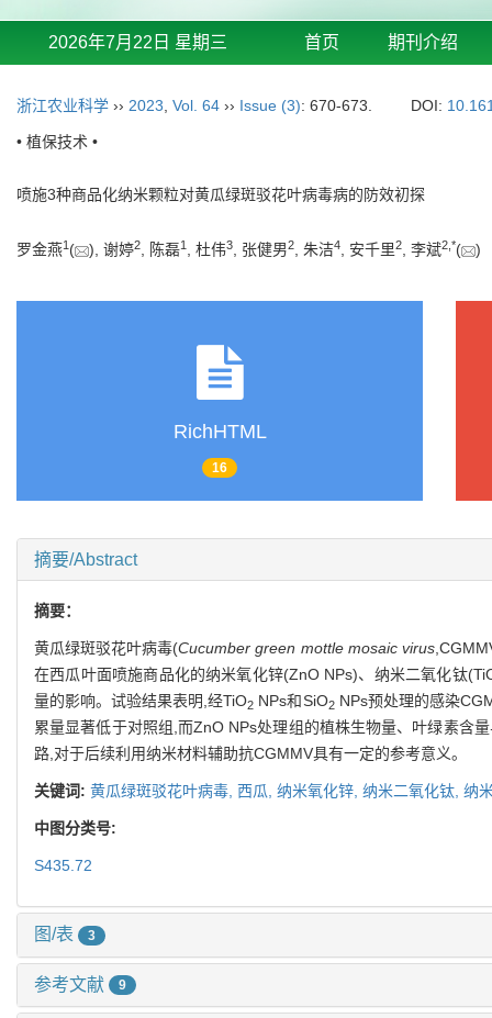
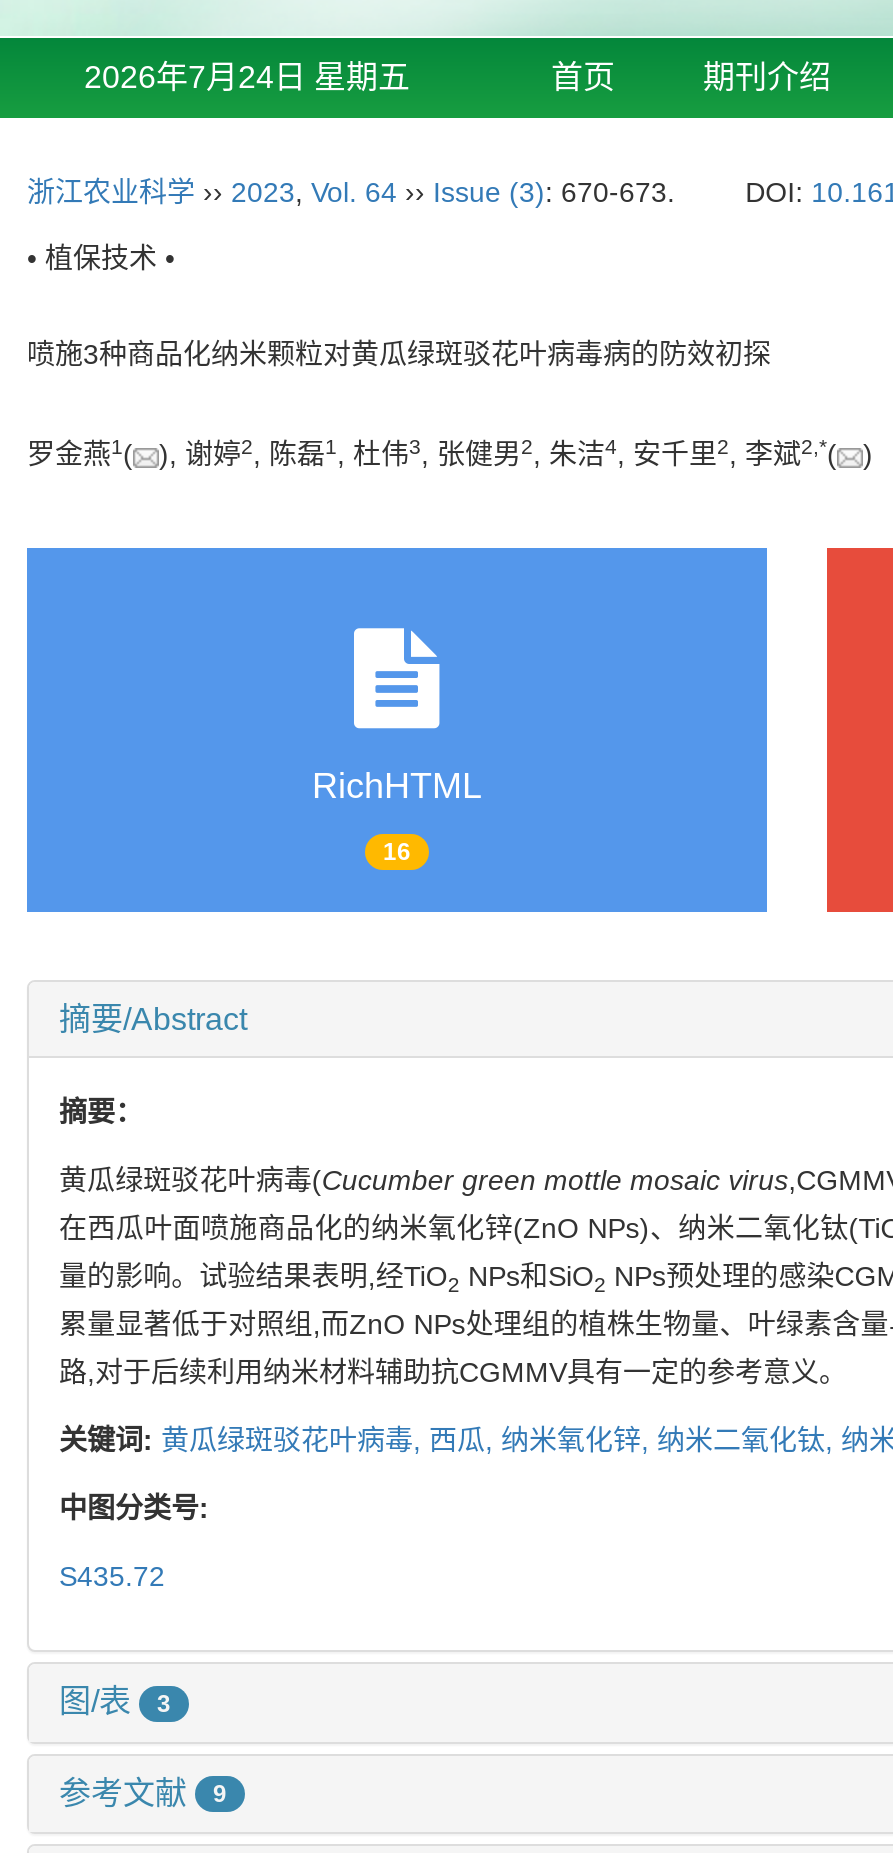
[48,33,227,52] 2026年7月22日 星期三 -> [84,60,410,94] 2026年7月24日 星期五

